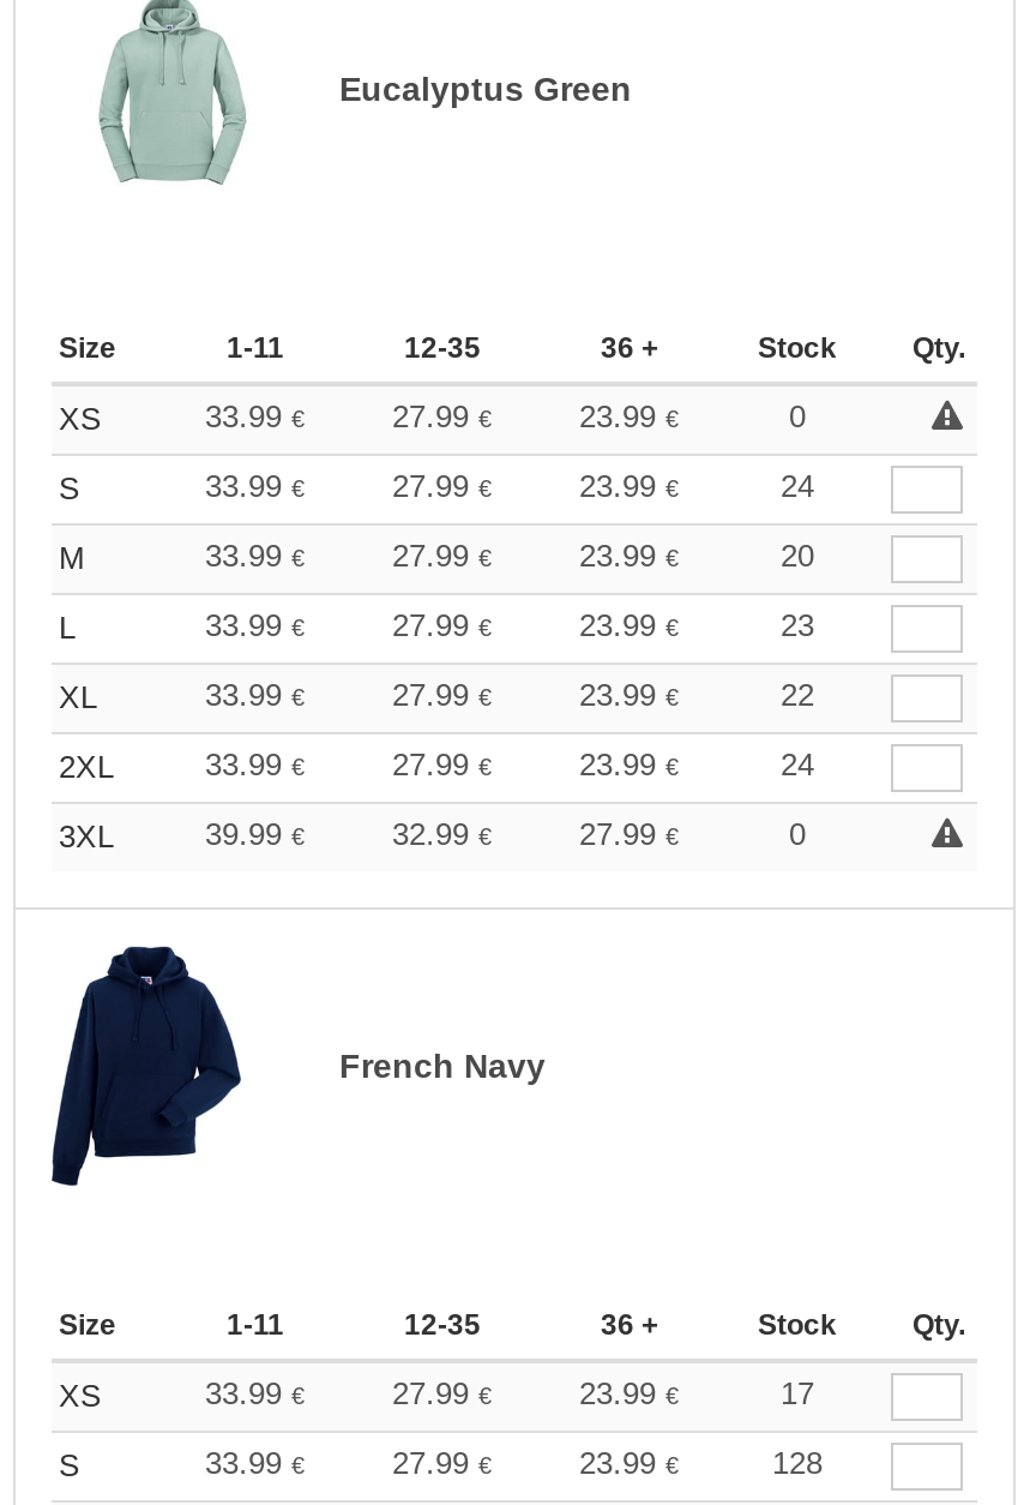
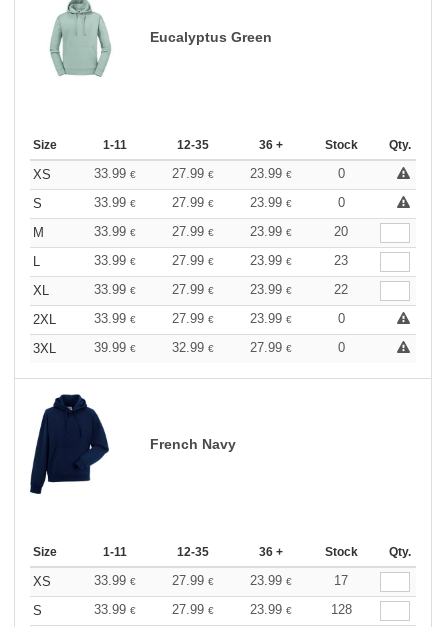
[781,469,814,505] 24 -> [337,195,344,210] 0
[781,747,814,783] 24 -> [337,311,344,326] 0

